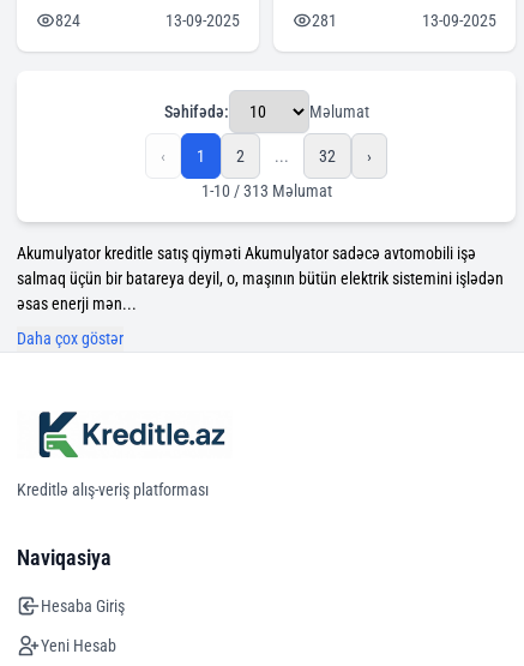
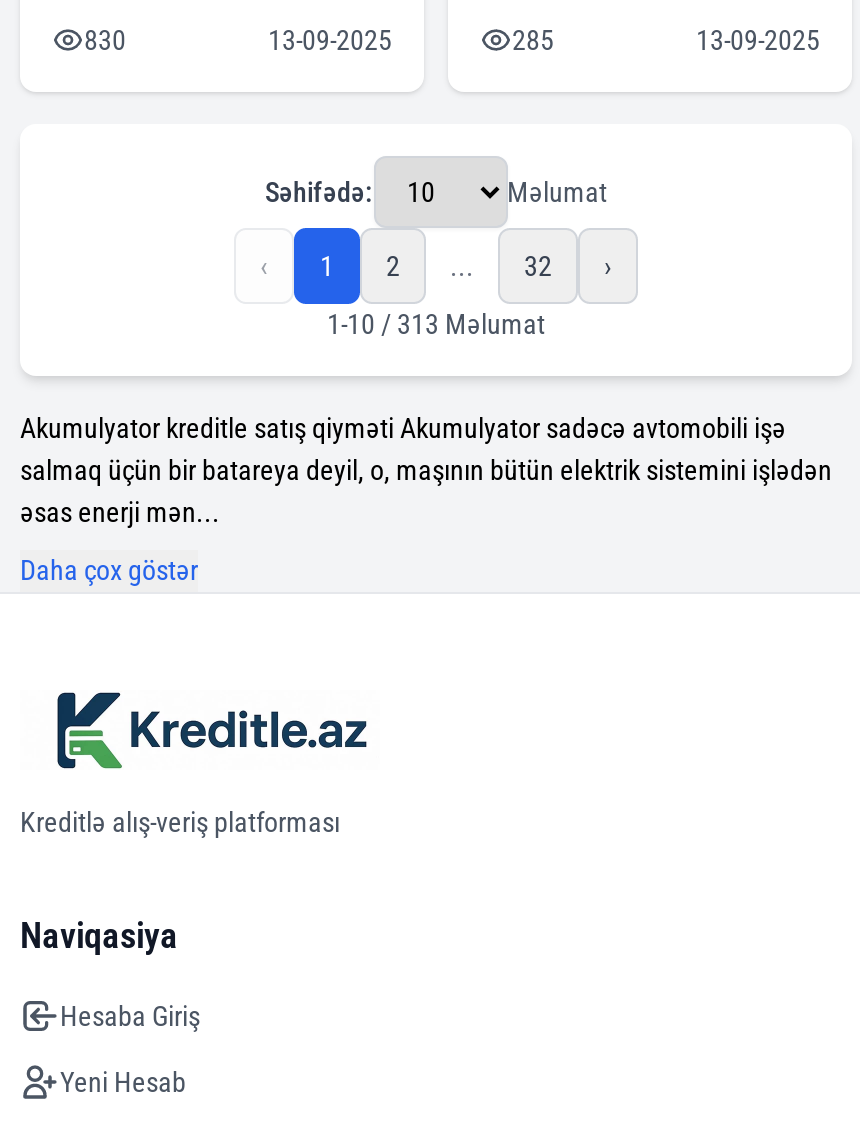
[55,10,80,29] 824 -> [84,23,126,55] 830
[312,10,337,29] 281 -> [512,23,554,55] 285

